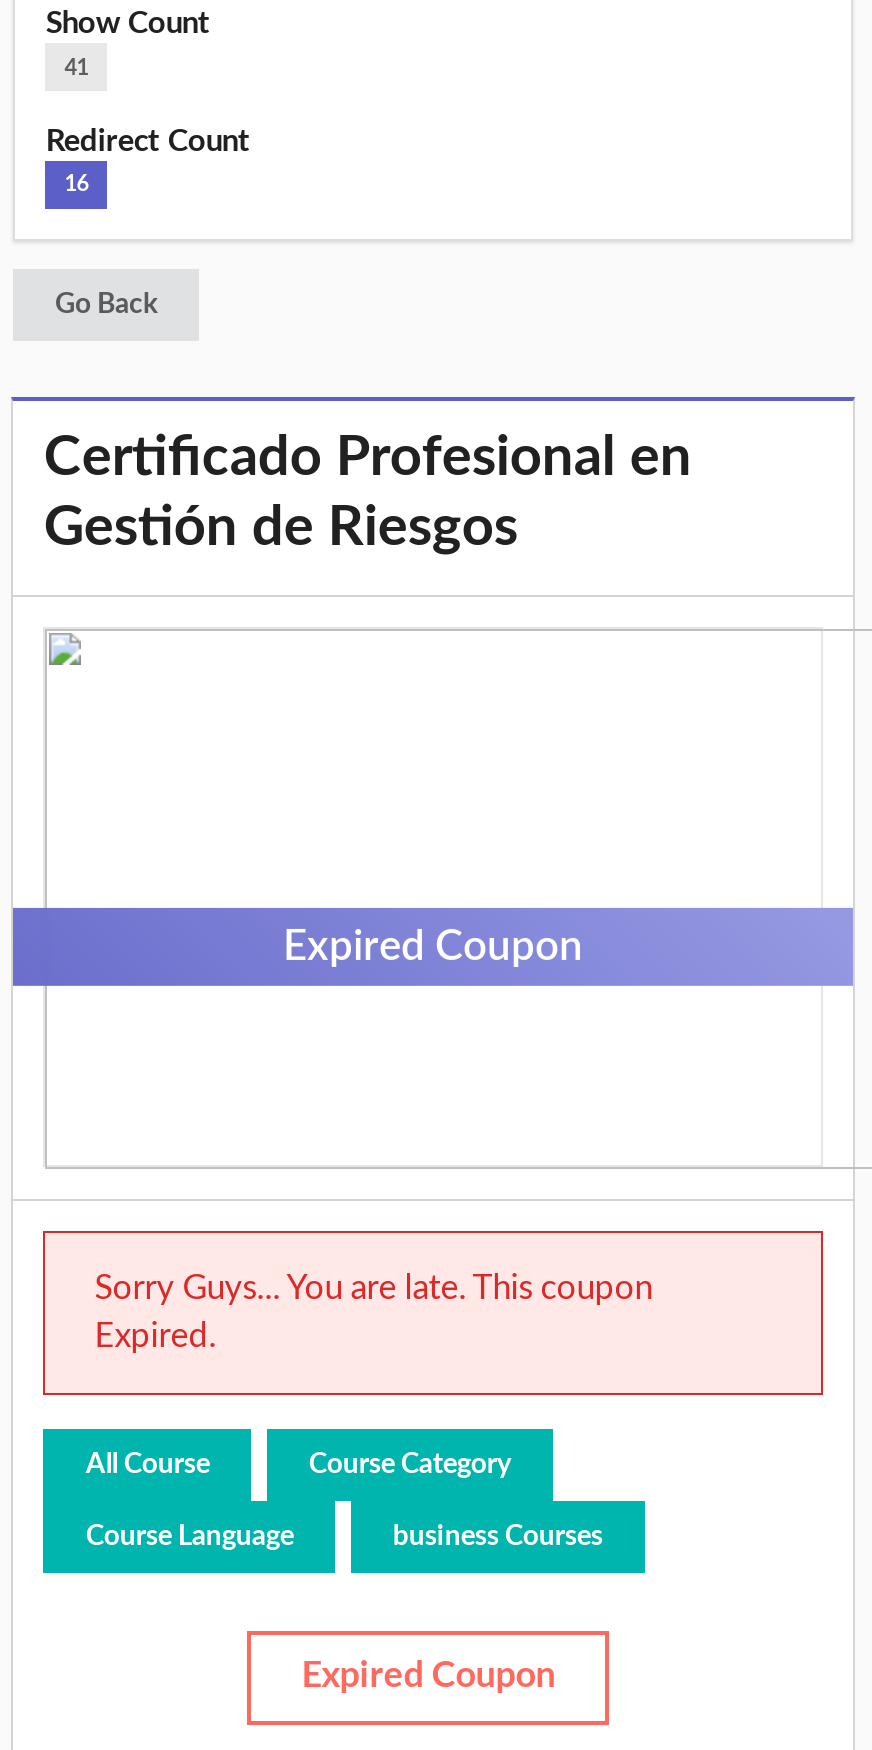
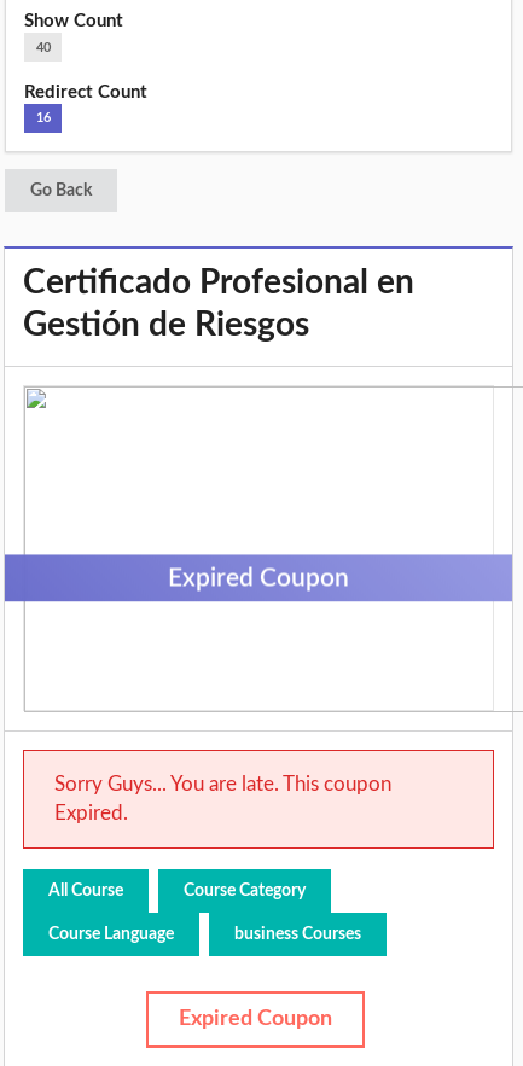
[64,56,88,78] 41 -> [36,41,50,54] 40

